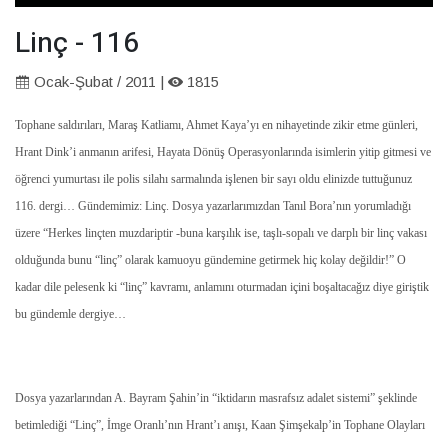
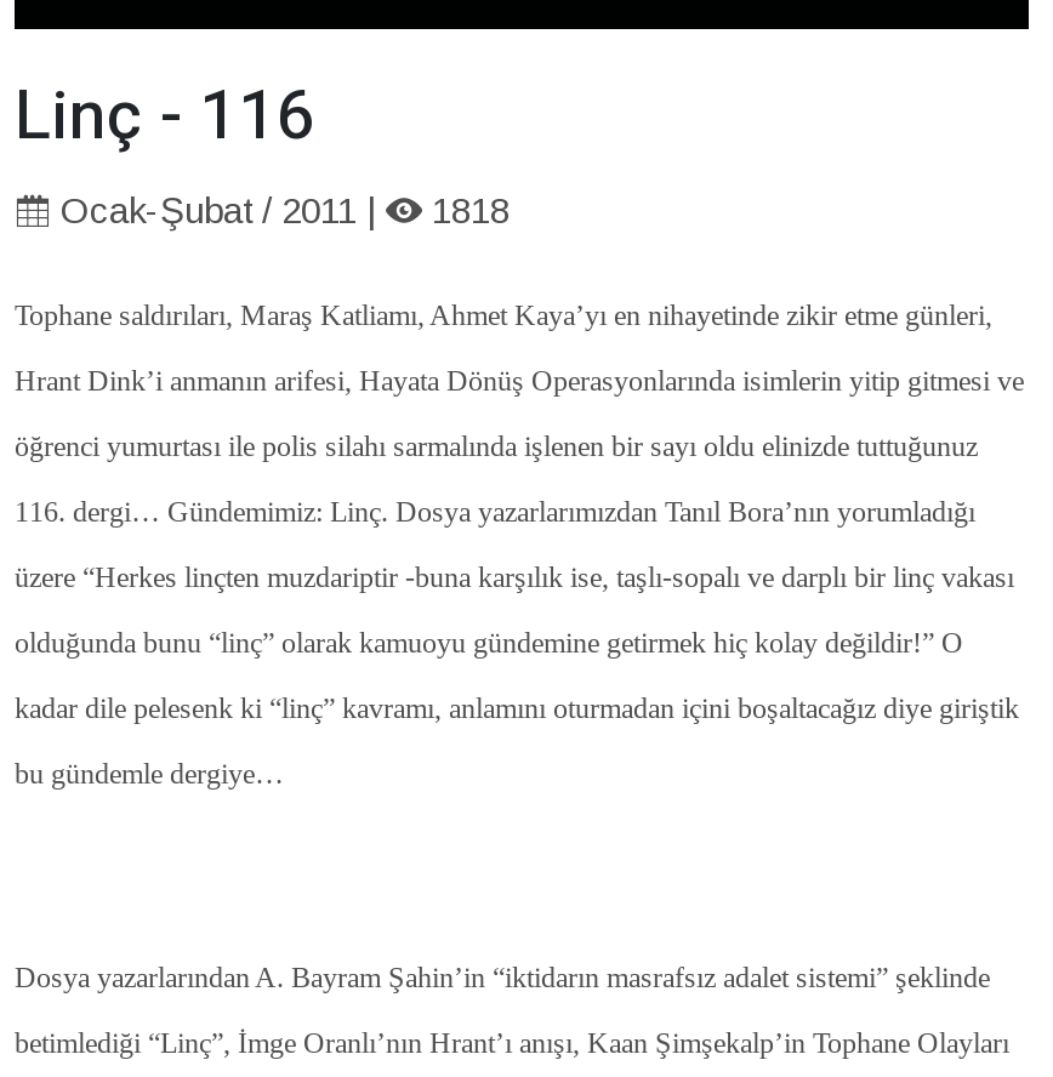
[183,72,219,89] 1815 -> [422,188,510,229] 1818

